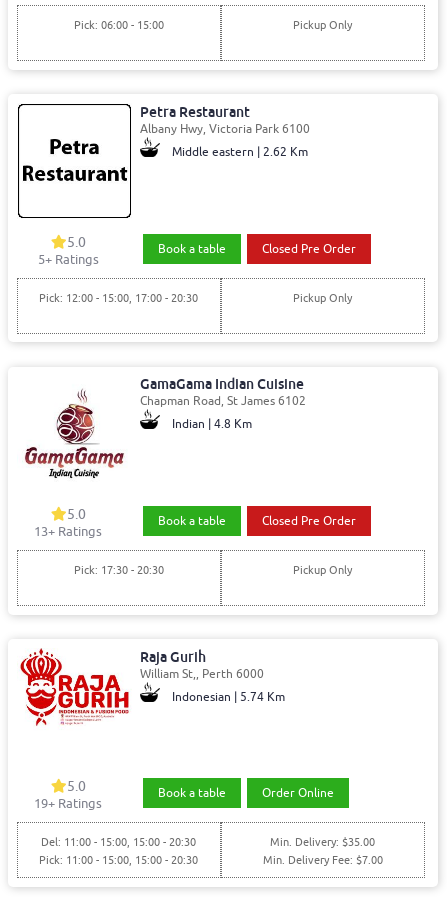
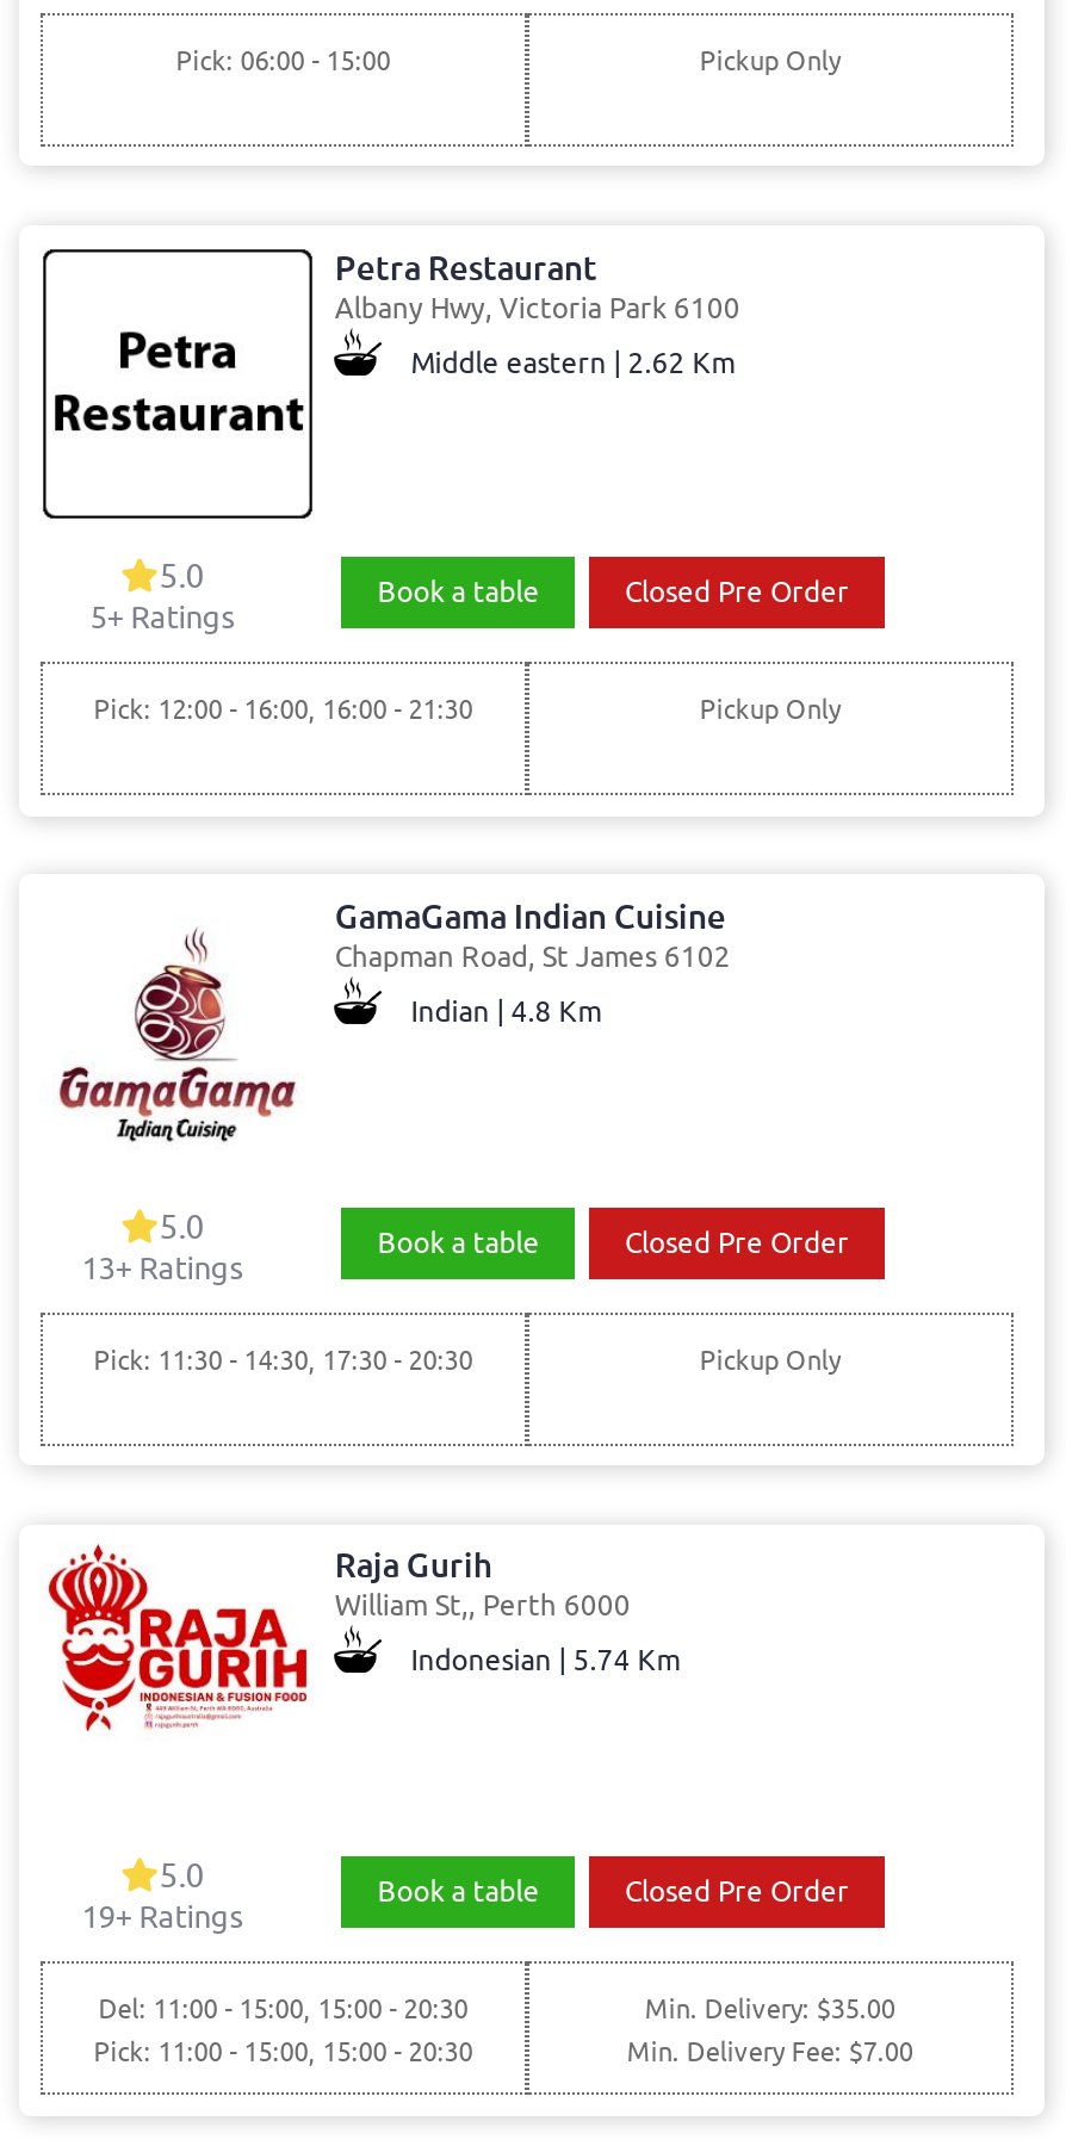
[39,290,198,304] Pick: 12:00 - 15:00, 17:00 - 20:30 -> [93,693,473,726] Pick: 12:00 - 16:00, 16:00 - 21:30
[74,563,164,577] Pick: 17:30 - 20:30 -> [93,1342,473,1376] Pick: 11:30 - 14:30, 17:30 - 20:30
[262,785,334,801] Order Online -> [625,1873,849,1911] Closed Pre Order

